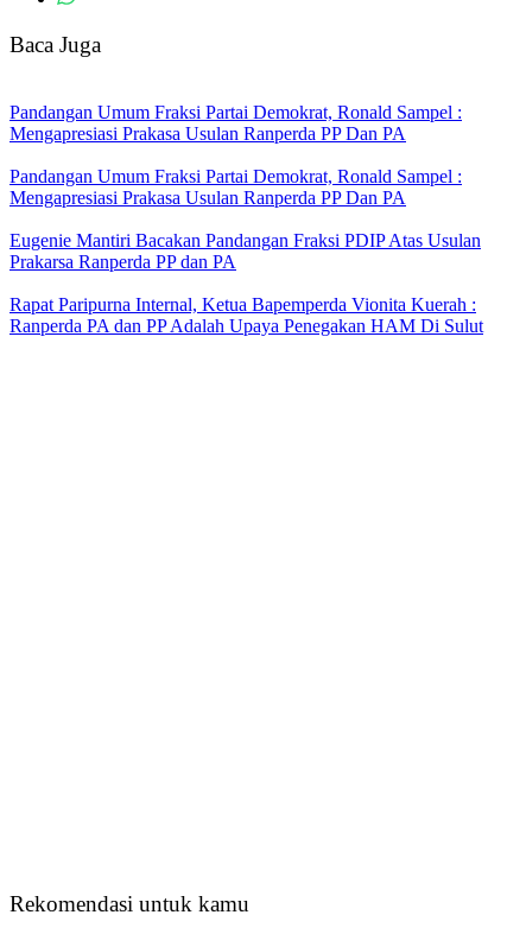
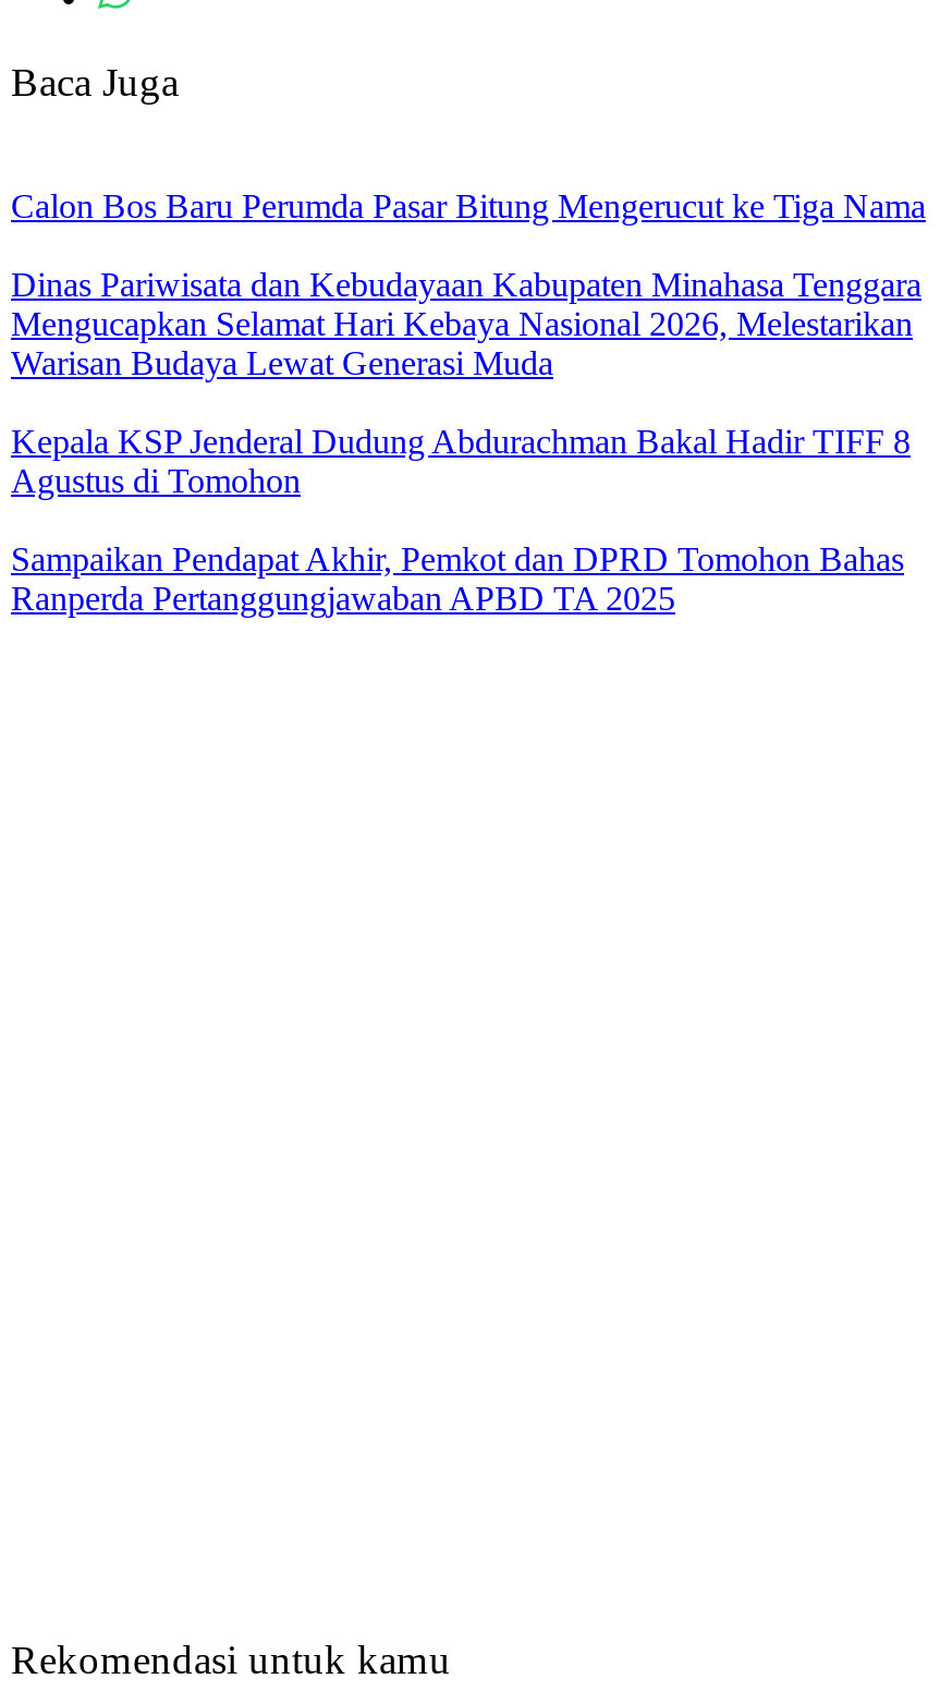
[9,102,462,143] Pandangan Umum Fraksi Partai Demokrat, Ronald Sampel : | Mengapresiasi Prakasa Usulan Ranperda PP Dan PA -> [11,187,926,224] Calon Bos Baru Perumda Pasar Bitung Mengerucut ke Tiga Nama
[9,166,462,208] Pandangan Umum Fraksi Partai Demokrat, Ronald Sampel : | Mengapresiasi Prakasa Usulan Ranperda PP Dan PA -> [11,266,921,381] Dinas Pariwisata dan Kebudayaan Kabupaten Minahasa Tenggara | Mengucapkan Selamat Hari Kebaya Nasional 2026, Melestarikan | Warisan Budaya Lewat Generasi Muda
[9,230,481,272] Eugenie Mantiri Bacakan Pandangan Fraksi PDIP Atas Usulan | Prakarsa Ranperda PP dan PA -> [11,423,911,499] Kepala KSP Jenderal Dudung Abdurachman Bakal Hadir TIFF 8 | Agustus di Tomohon
[9,294,483,336] Rapat Paripurna Internal, Ketua Bapemperda Vionita Kuerah : | Ranperda PA dan PP Adalah Upaya Penegakan HAM Di Sulut -> [11,540,904,616] Sampaikan Pendapat Akhir, Pemkot dan DPRD Tomohon Bahas | Ranperda Pertanggungjawaban APBD TA 2025

